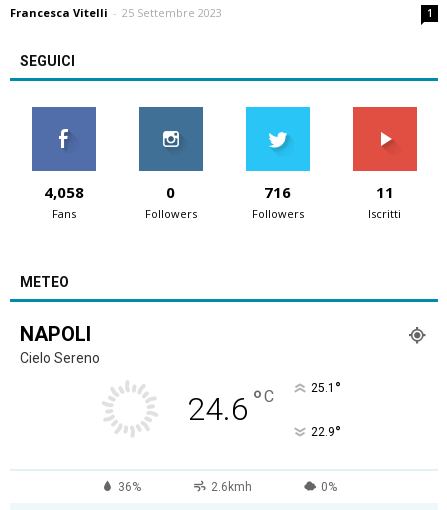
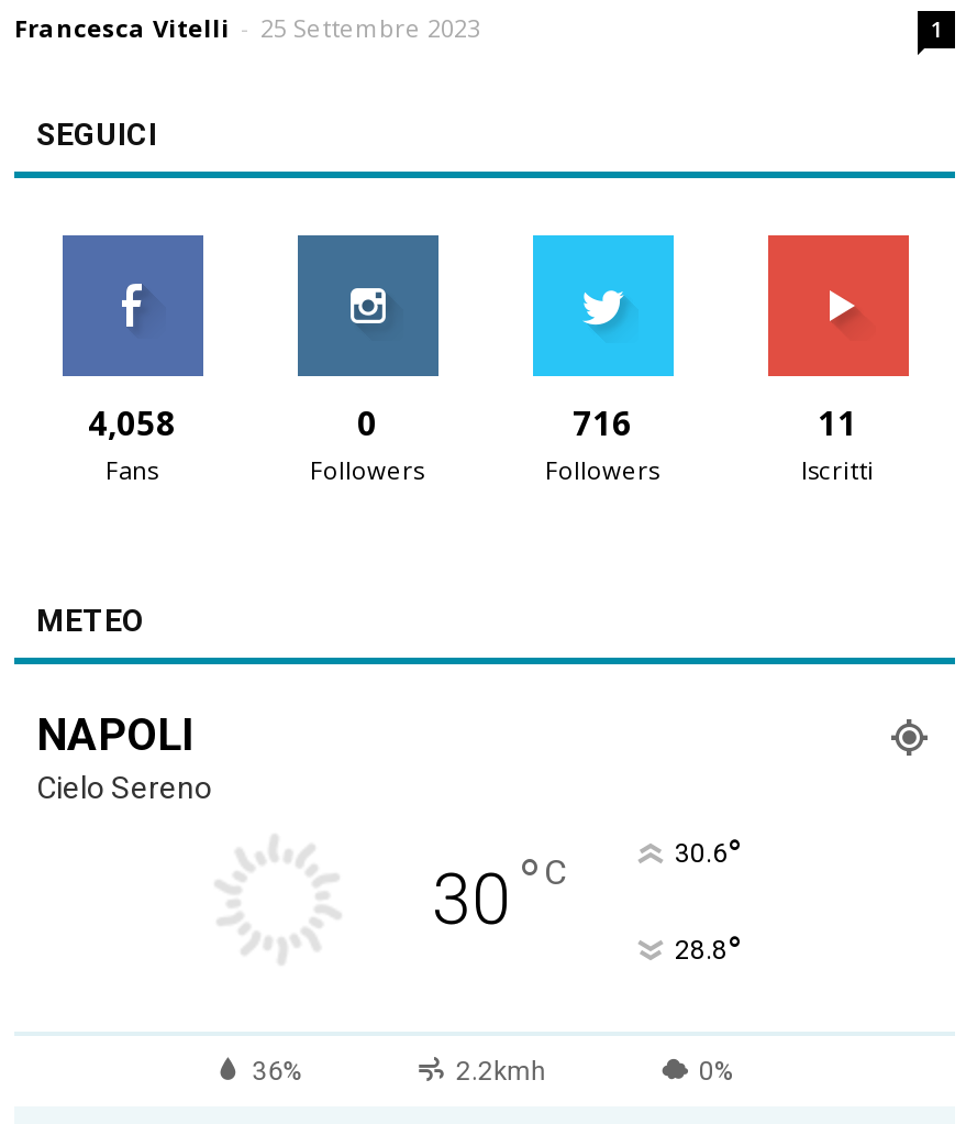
[310,378,340,399] 25.1° -> [675,831,741,877] 30.6°
[187,384,274,428] 24.6 °C -> [432,844,566,941] 30 °C
[310,422,340,443] 22.9° -> [675,928,741,974] 28.8°
[211,480,252,494] 2.6kmh -> [456,1055,546,1086] 2.2kmh

